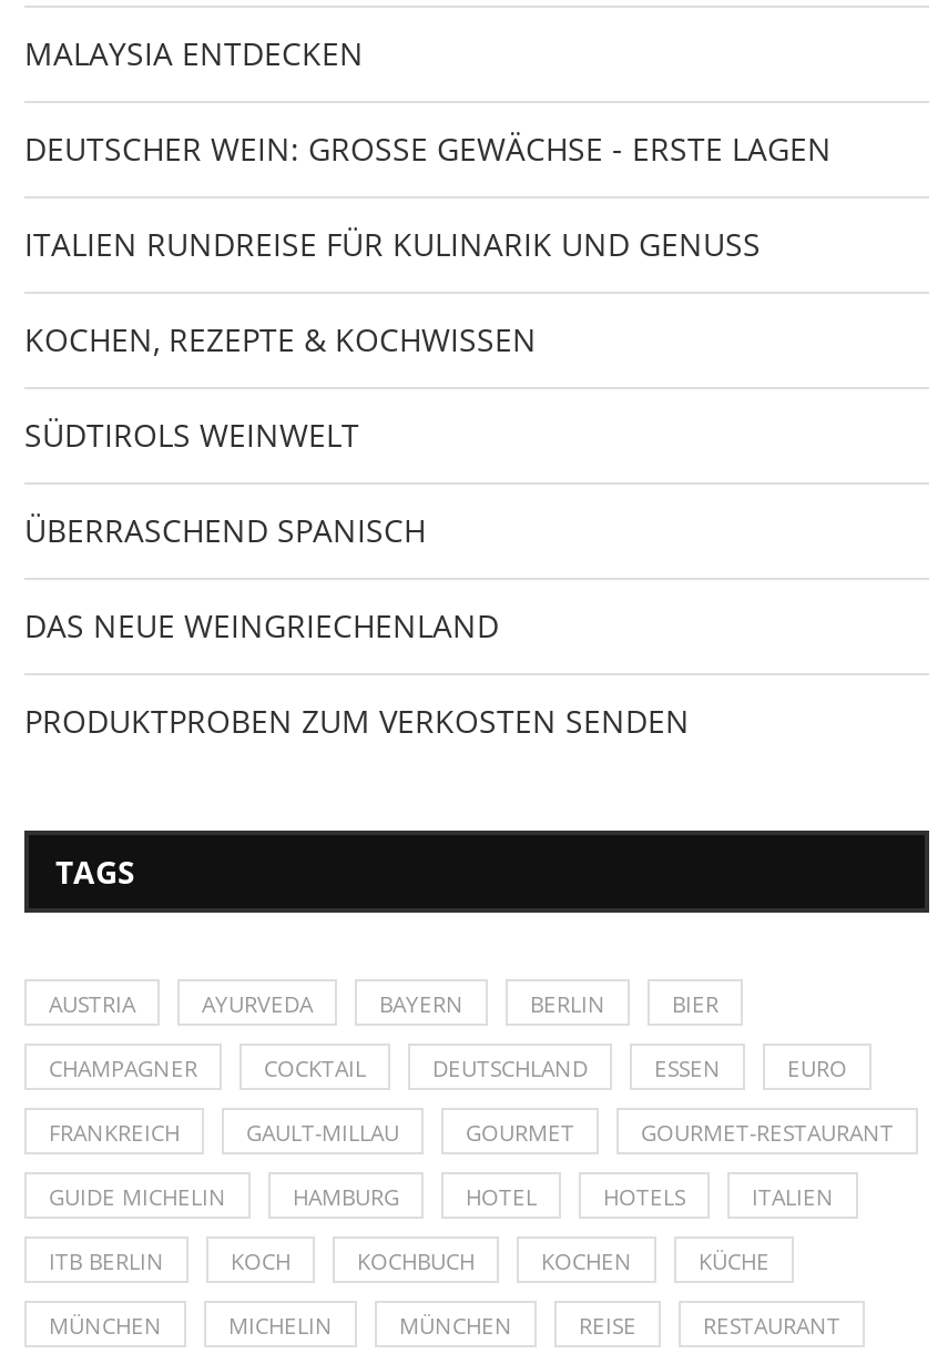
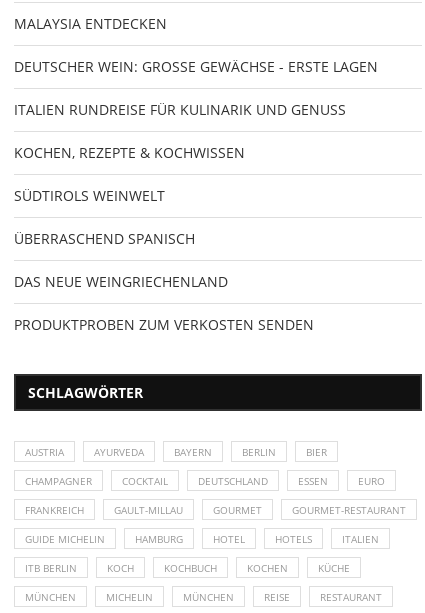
[55,852,135,894] TAGS -> [28,383,143,402] SCHLAGWÖRTER

